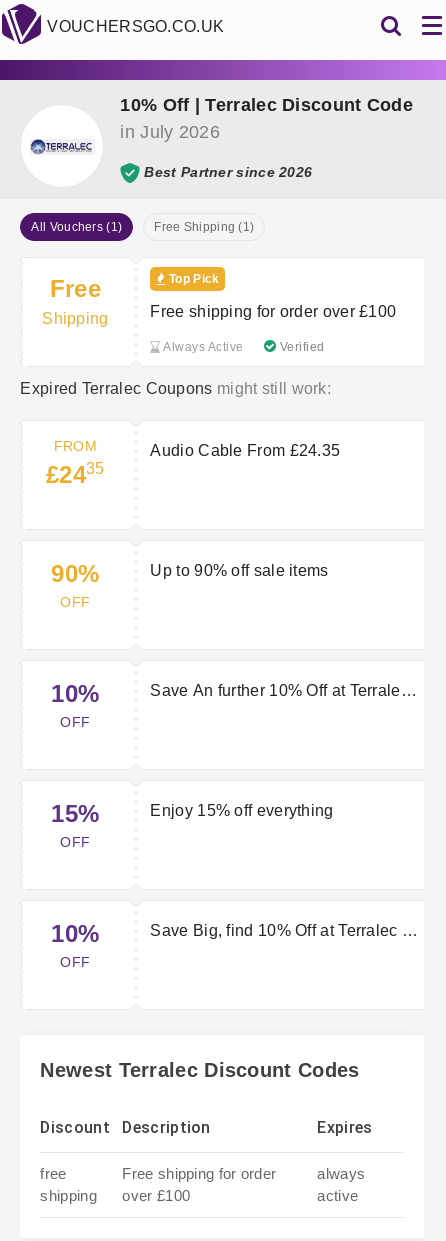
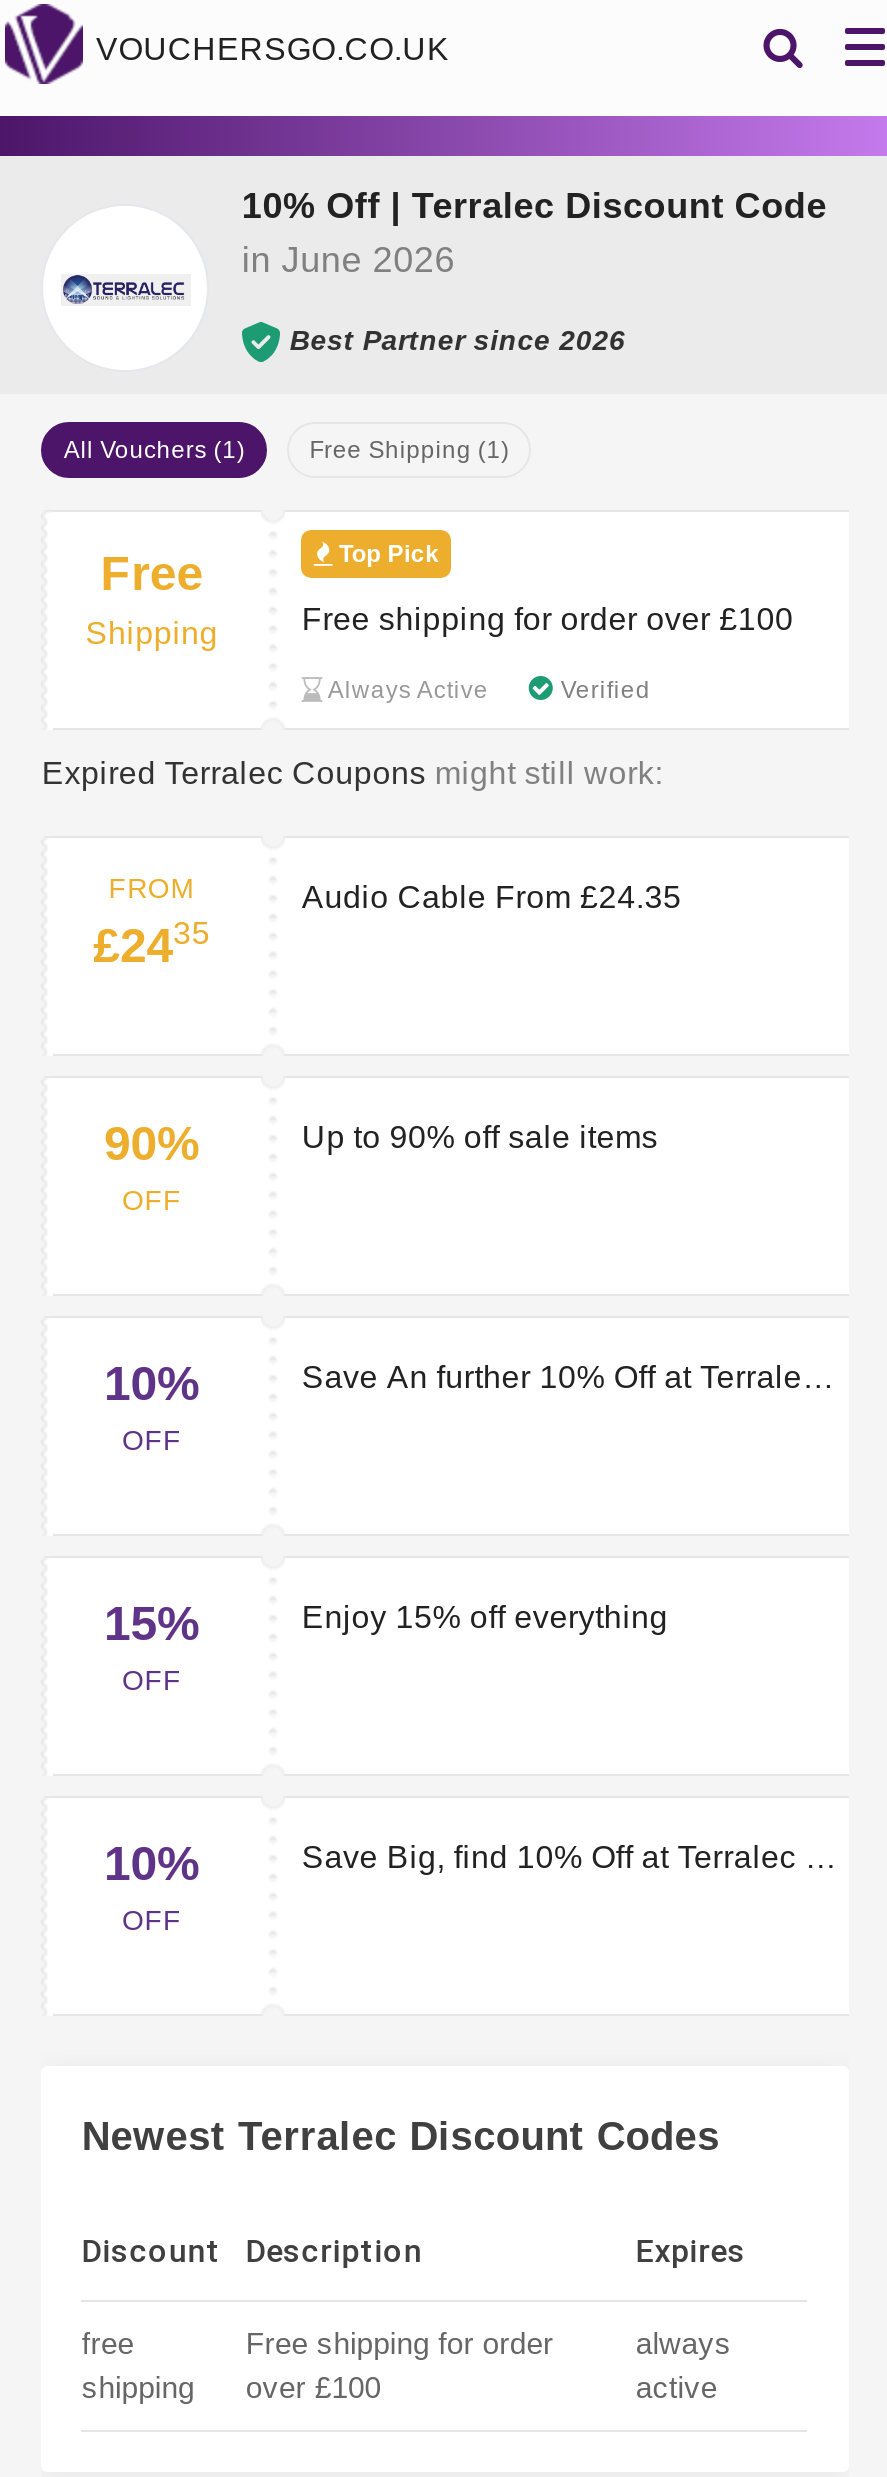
[120,122,220,142] in July 2026 -> [242,240,455,280] in June 2026

